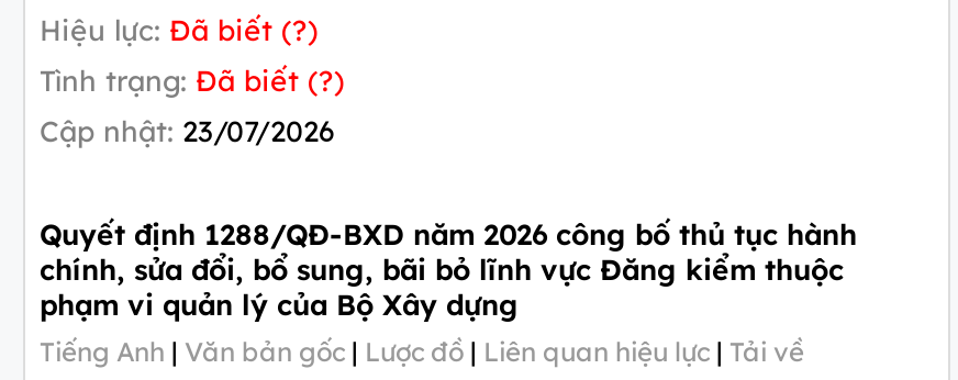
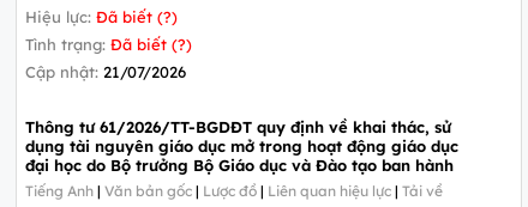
[40,114,334,149] Cập nhật: 23/07/2026 -> [25,62,185,81] Cập nhật: 21/07/2026
[40,215,857,320] Quyết định 1288/QĐ-BXD năm 2026 công bố thủ tục hành | chính, sửa đổi, bổ sung, bãi bỏ lĩnh vực Đăng kiểm thuộc | phạm vi quản lý của Bộ Xây dựng -> [25,117,458,175] Thông tư 61/2026/TT-BGDĐT quy định về khai thác, sử | dụng tài nguyên giáo dục mở trong hoạt động giáo dục | đại học do Bộ trưởng Bộ Giáo dục và Đào tạo ban hành

